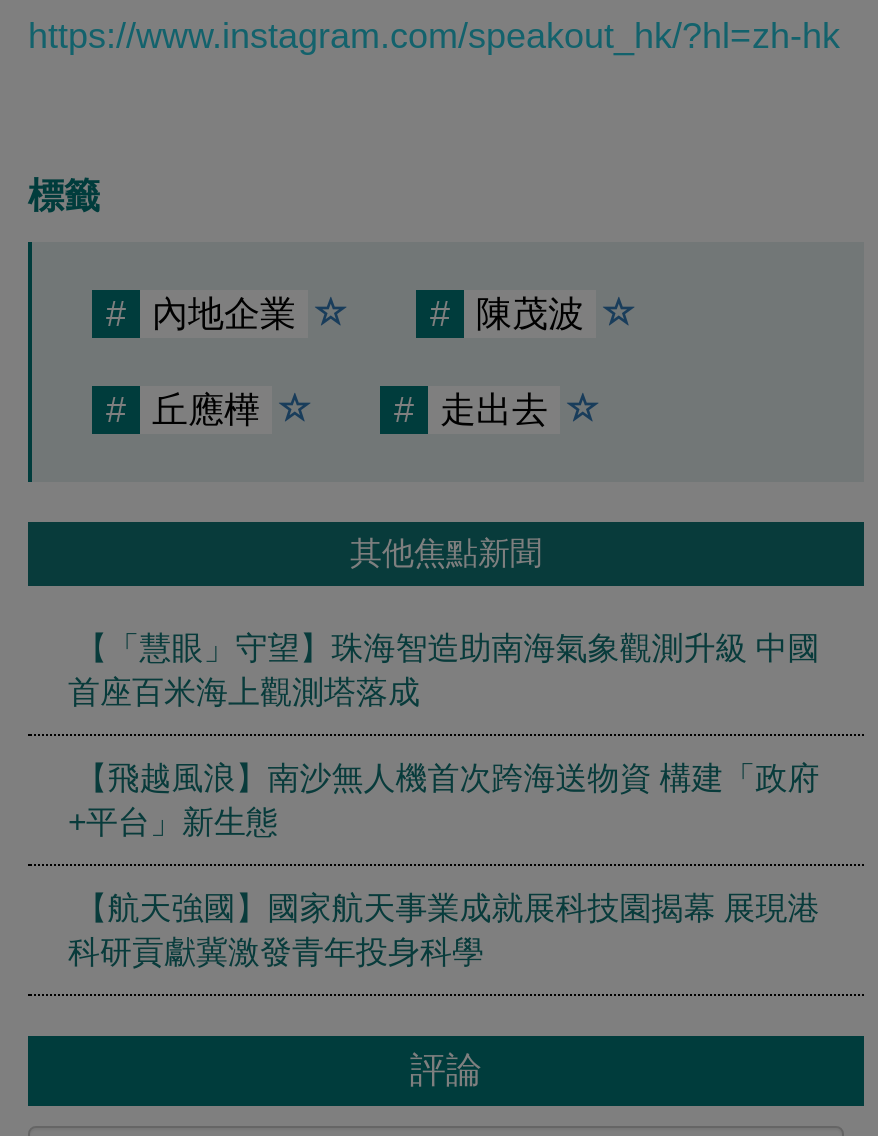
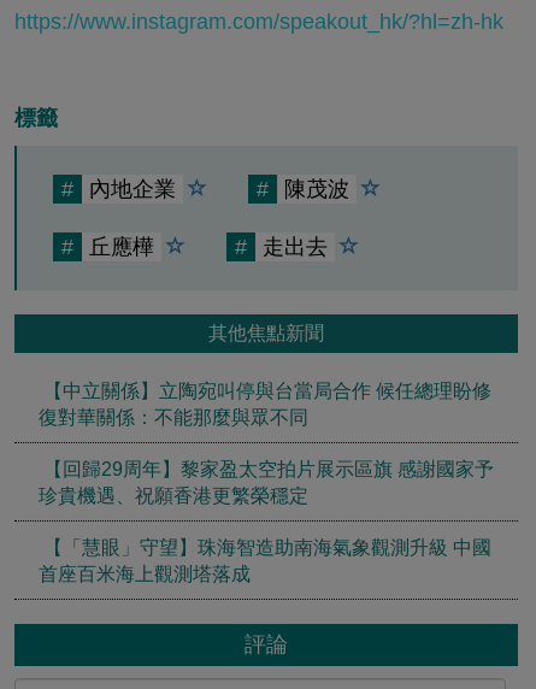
none -> [39,380,494,505] 【中立關係】立陶宛叫停與台當局合作 候任總理盼修 | 復對華關係：不能那麼與眾不同 | 【回歸29周年】黎家盈太空拍片展示區旗 感謝國家予 | 珍貴機遇、祝願香港更繁榮穩定
moved [68,631,820,709] -> [39,537,491,583]: 【「慧眼」守望】珠海智造助南海氣象觀測升級 中國 | 首座百米海上觀測塔落成
[68,761,820,969] 【飛越風浪】南沙無人機首次跨海送物資 構建「政府 | +平台」新生態 | 【航天強國】國家航天事業成就展科技園揭幕 展現港 | 科研貢獻冀激發青年投身科學 -> none

